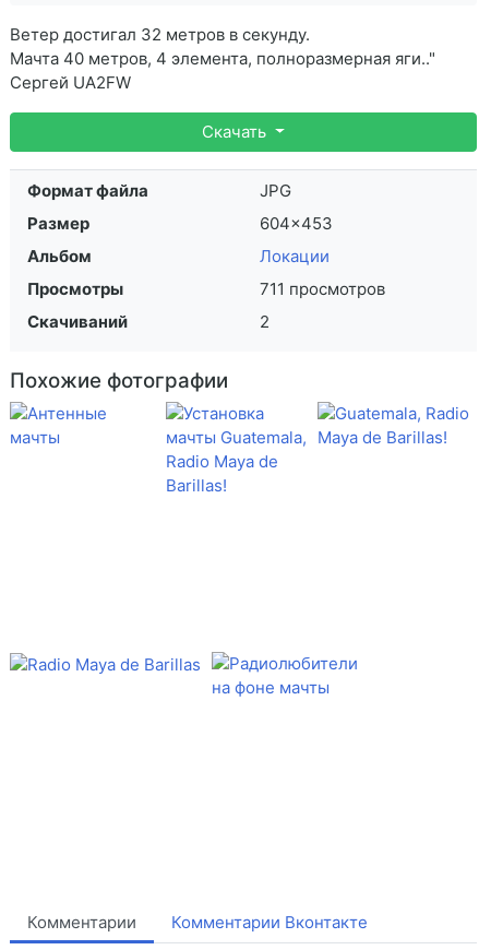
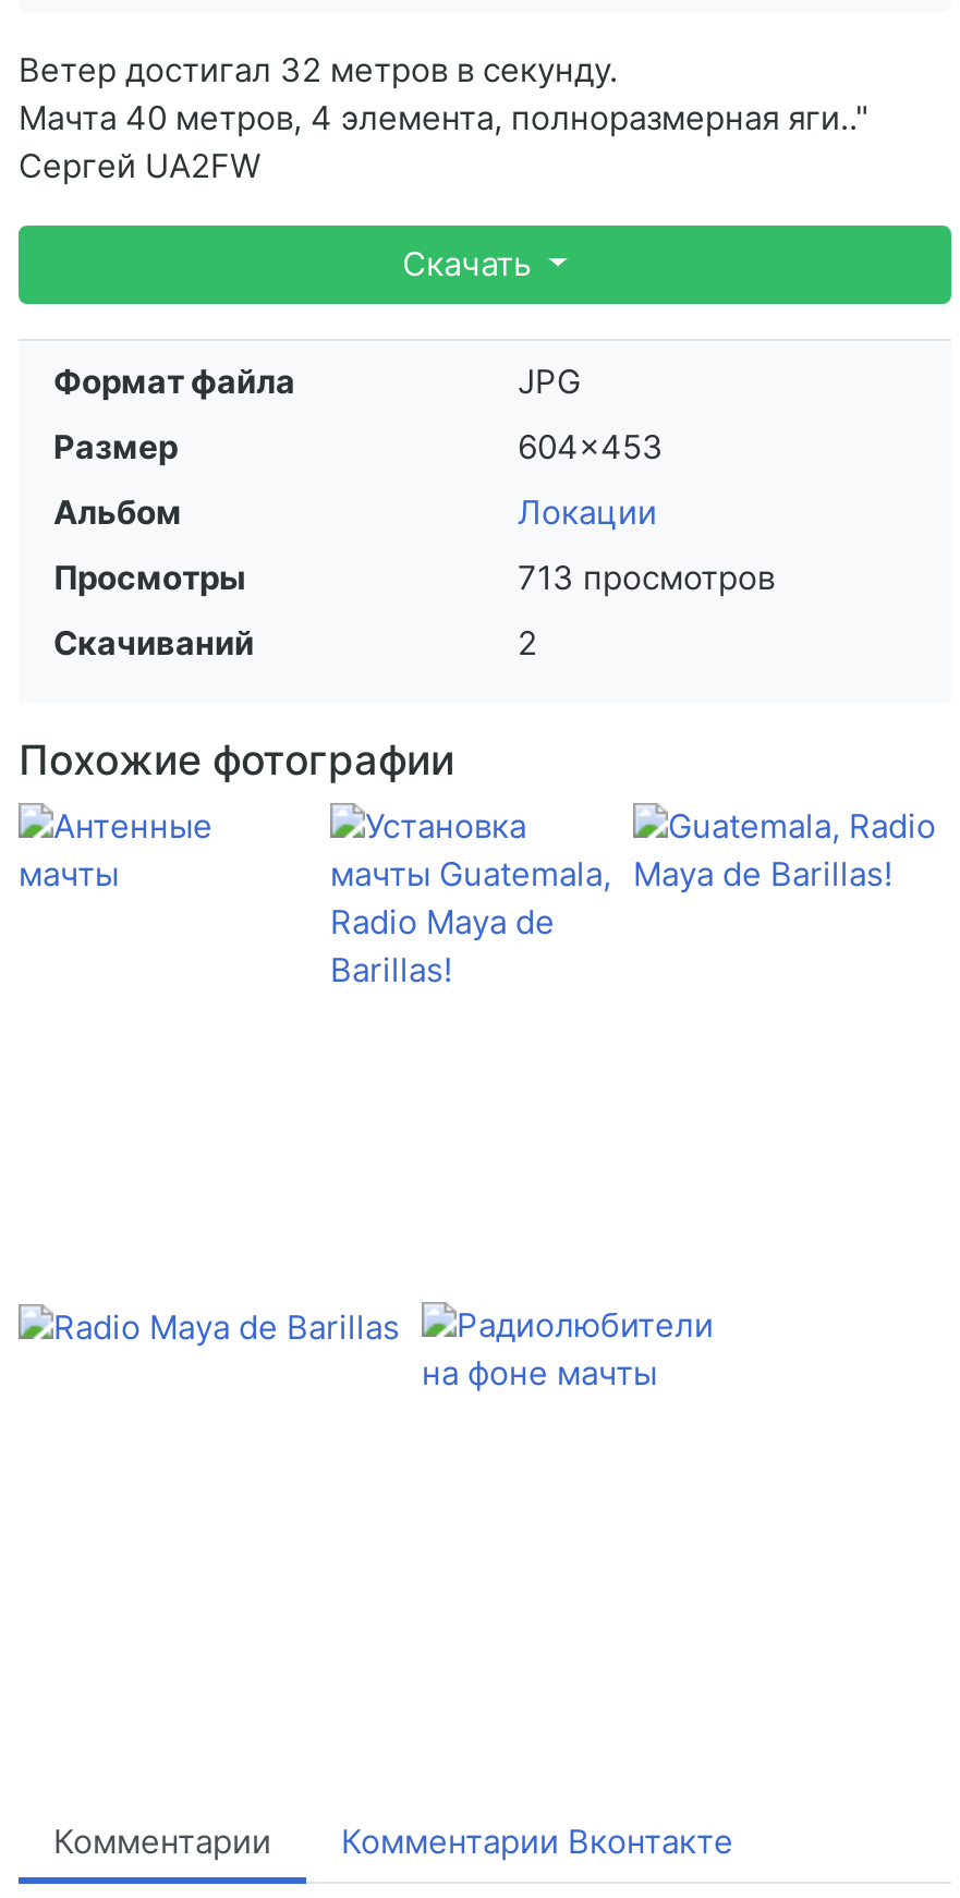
[260,278,385,299] 711 просмотров -> [518,557,775,598] 713 просмотров

